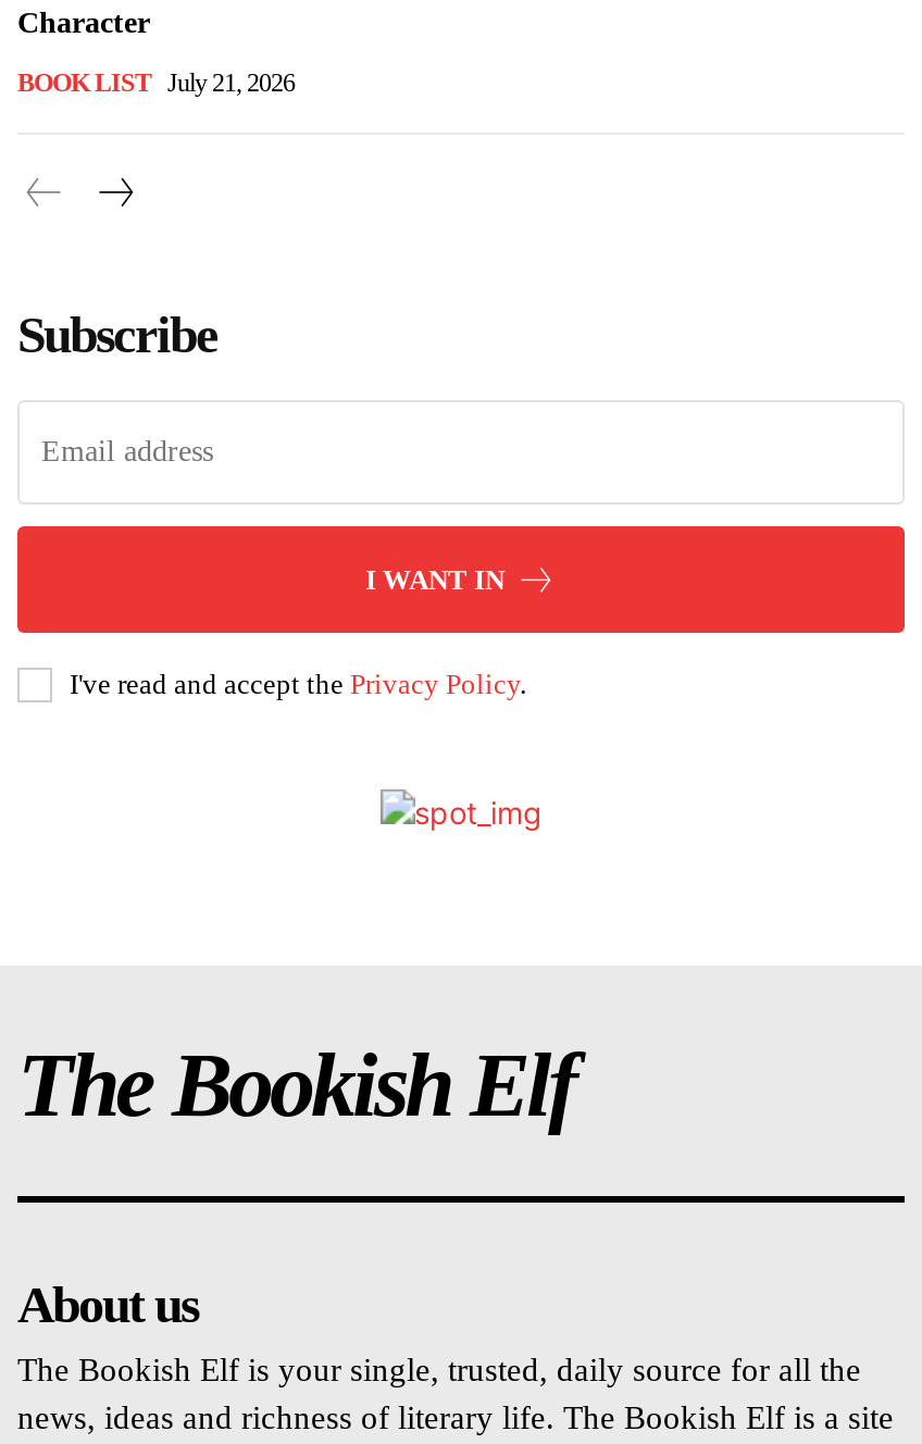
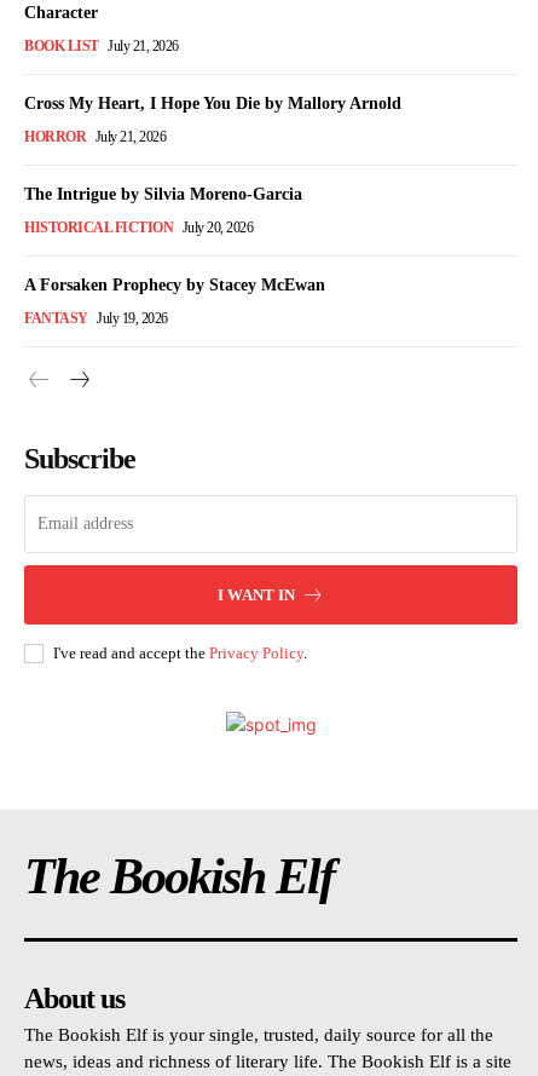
none -> [24,95,401,327] Cross My Heart, I Hope You Die by Mallory Arnold | HORROR July 21, 2026 | The Intrigue by Silvia Moreno-Garcia | HISTORICAL FICTION July 20, 2026 | A Forsaken Prophecy by Stacey McEwan | FANTASY July 19, 2026

